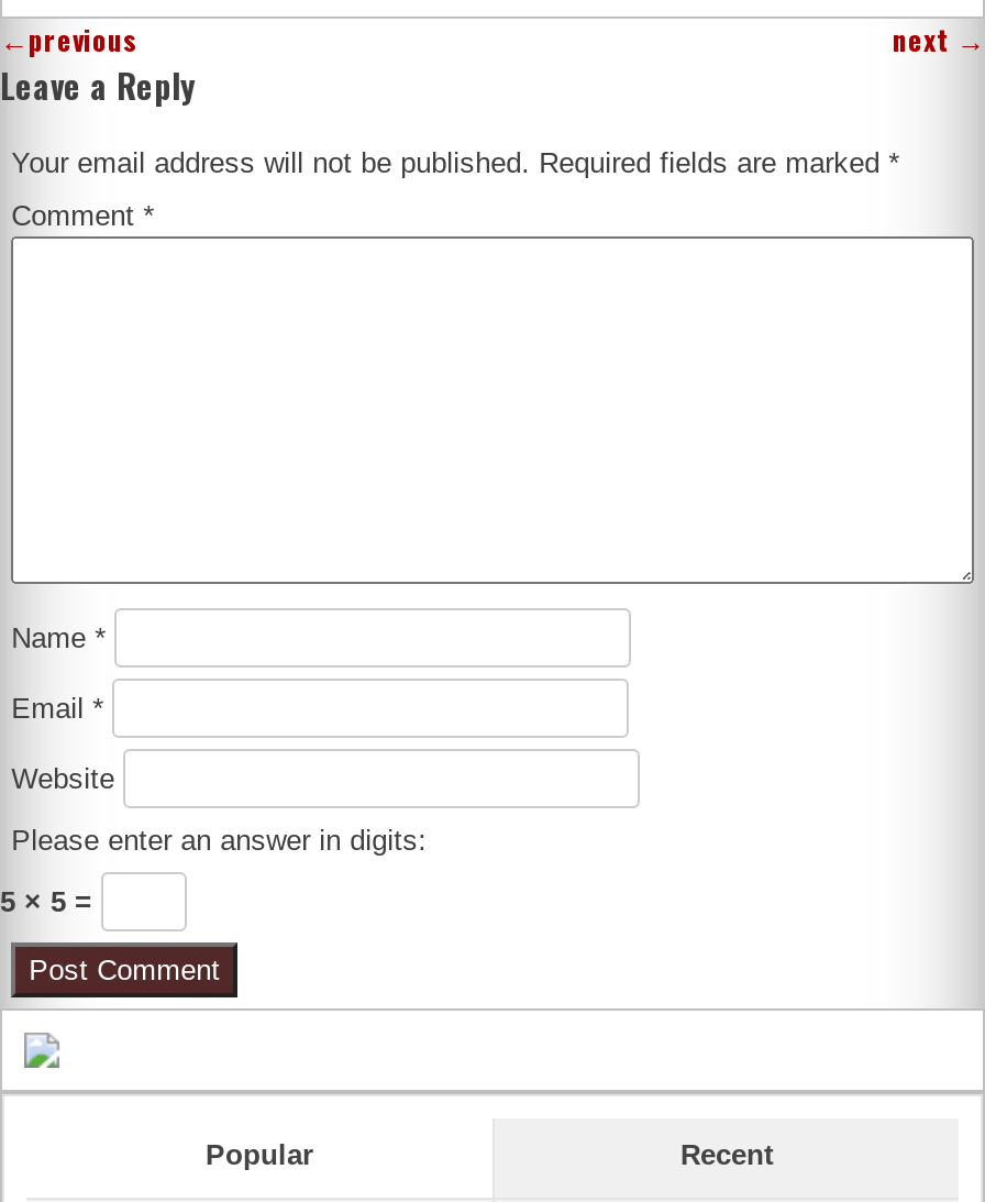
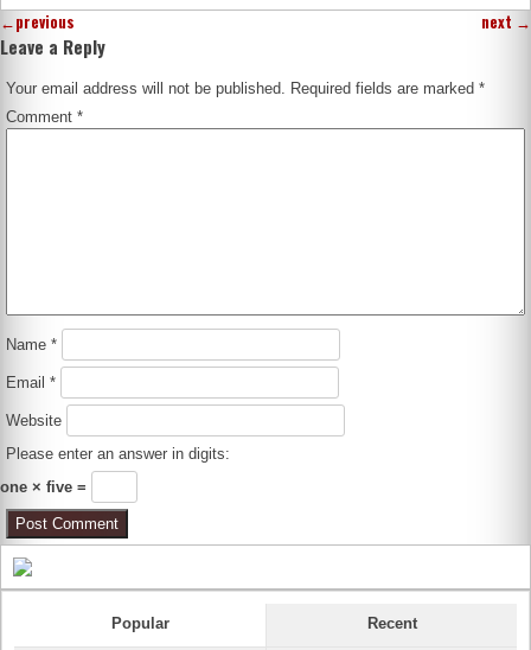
[0,885,101,918] 5 × 5 = -> [0,478,91,496] one × five =

